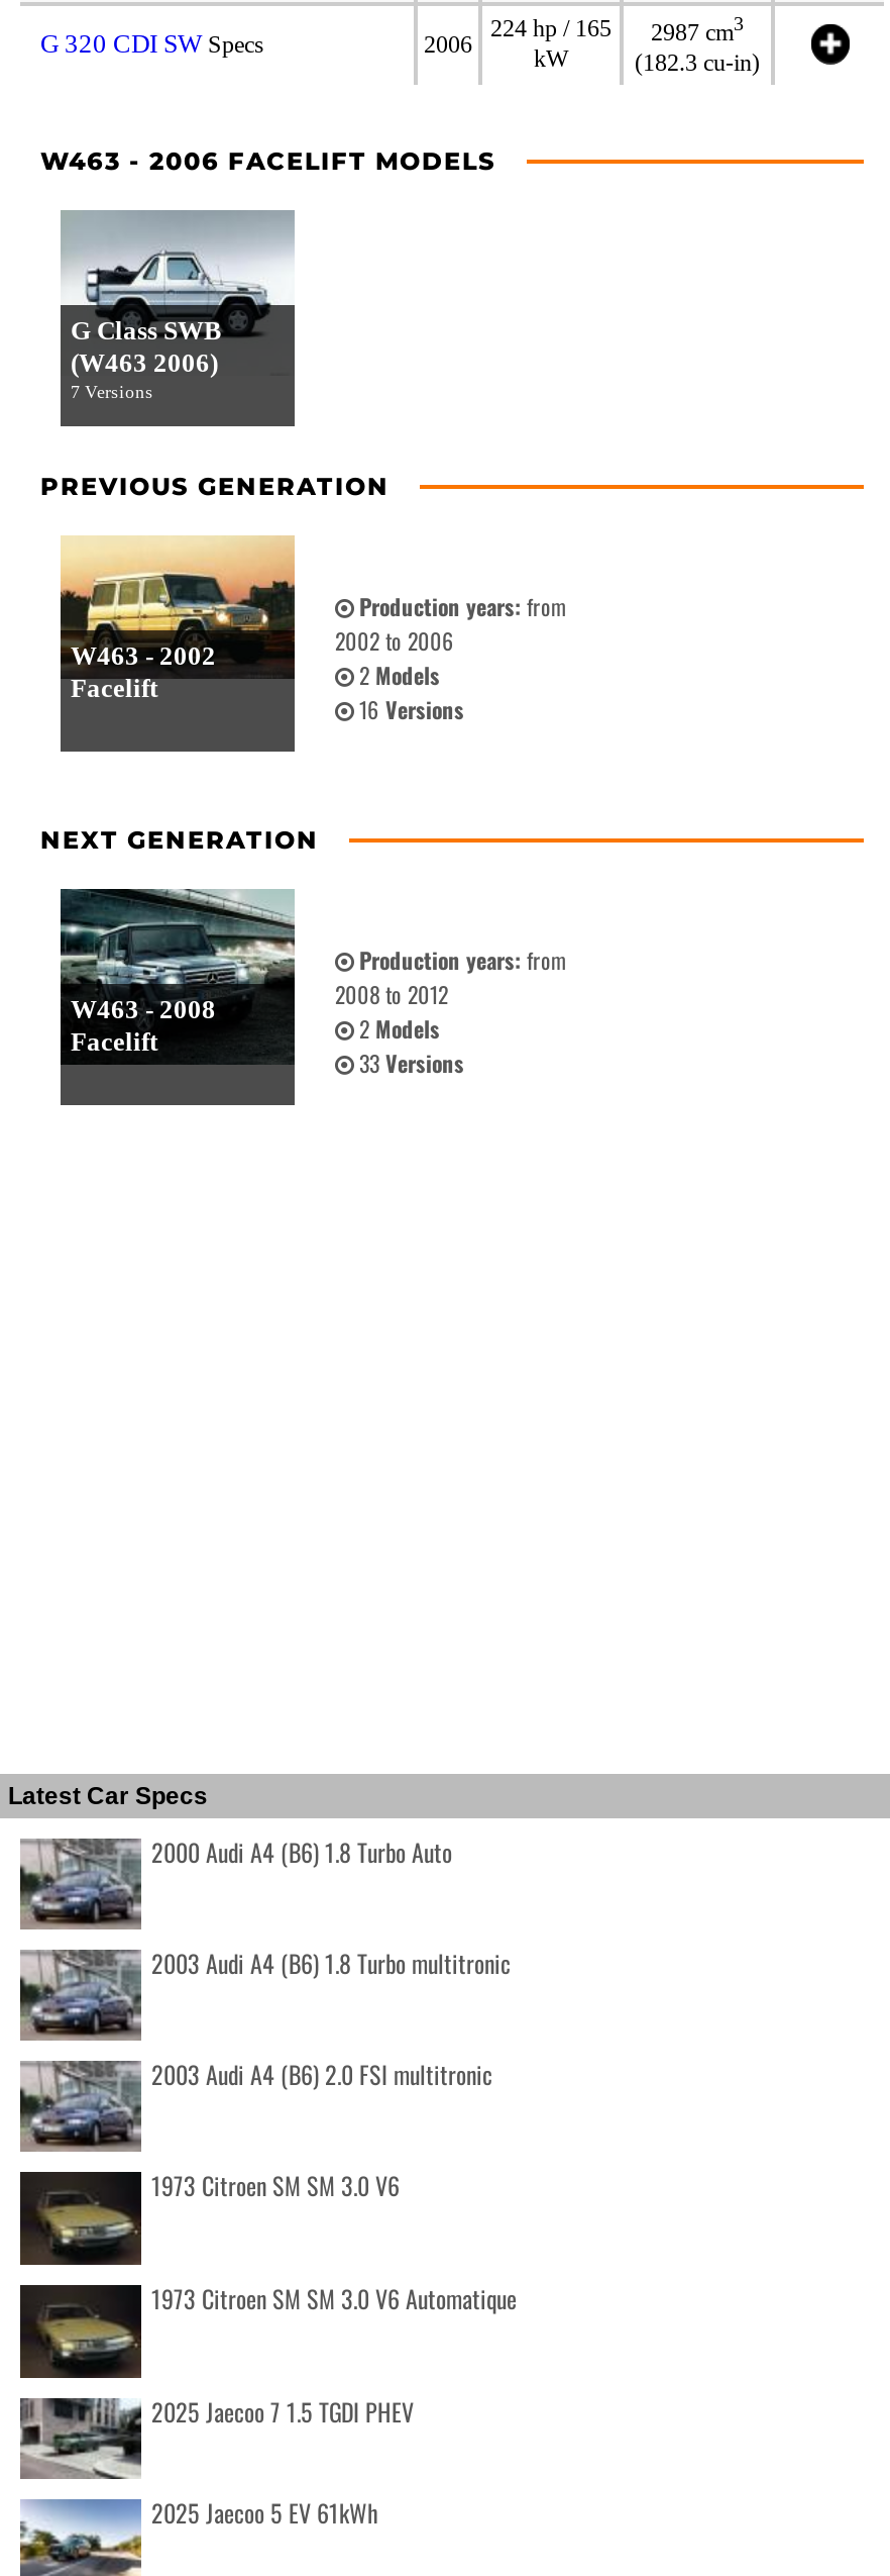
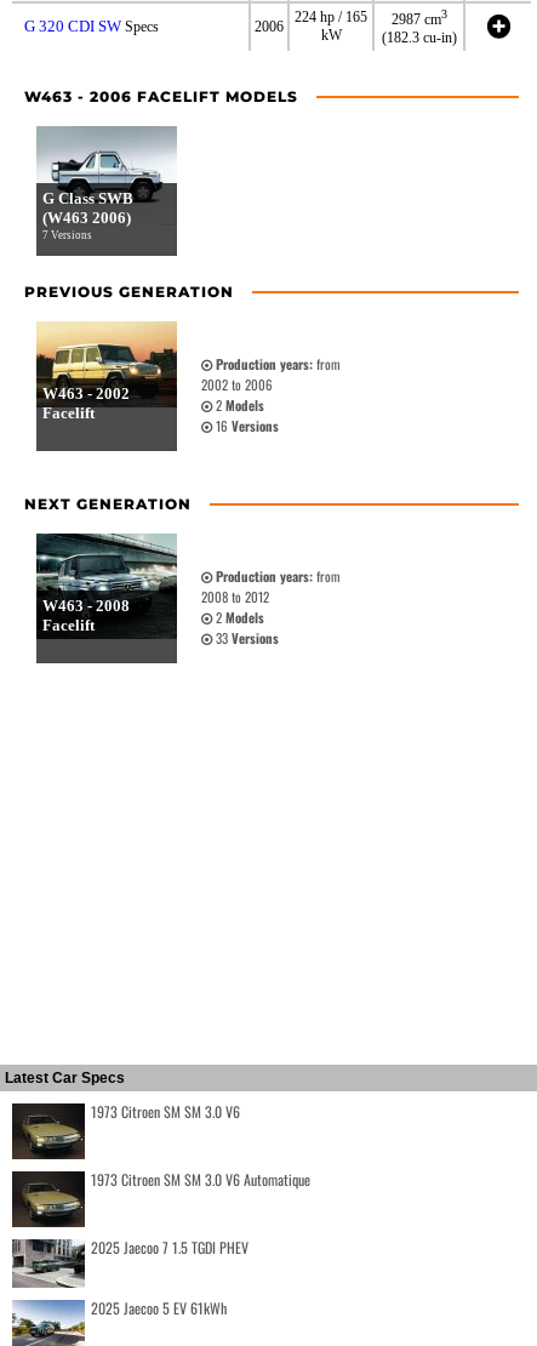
[20,1835,511,2092] [image] | 2000 Audi A4 (B6) 1.8 Turbo Auto | 2003 Audi A4 (B6) 1.8 Turbo multitronic | 2003 Audi A4 (B6) 2.0 FSI multitronic -> none
[20,1948,141,2043] [image] -> none
[20,2059,141,2150] [image] -> none

